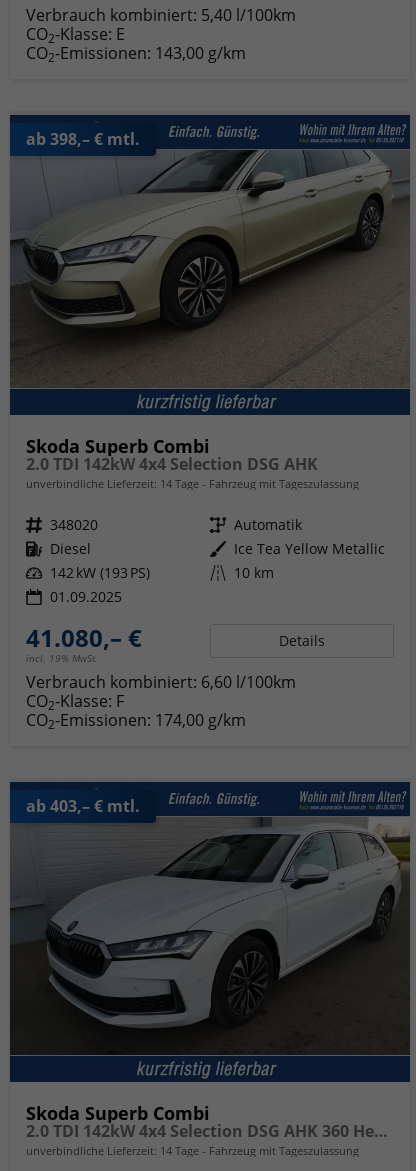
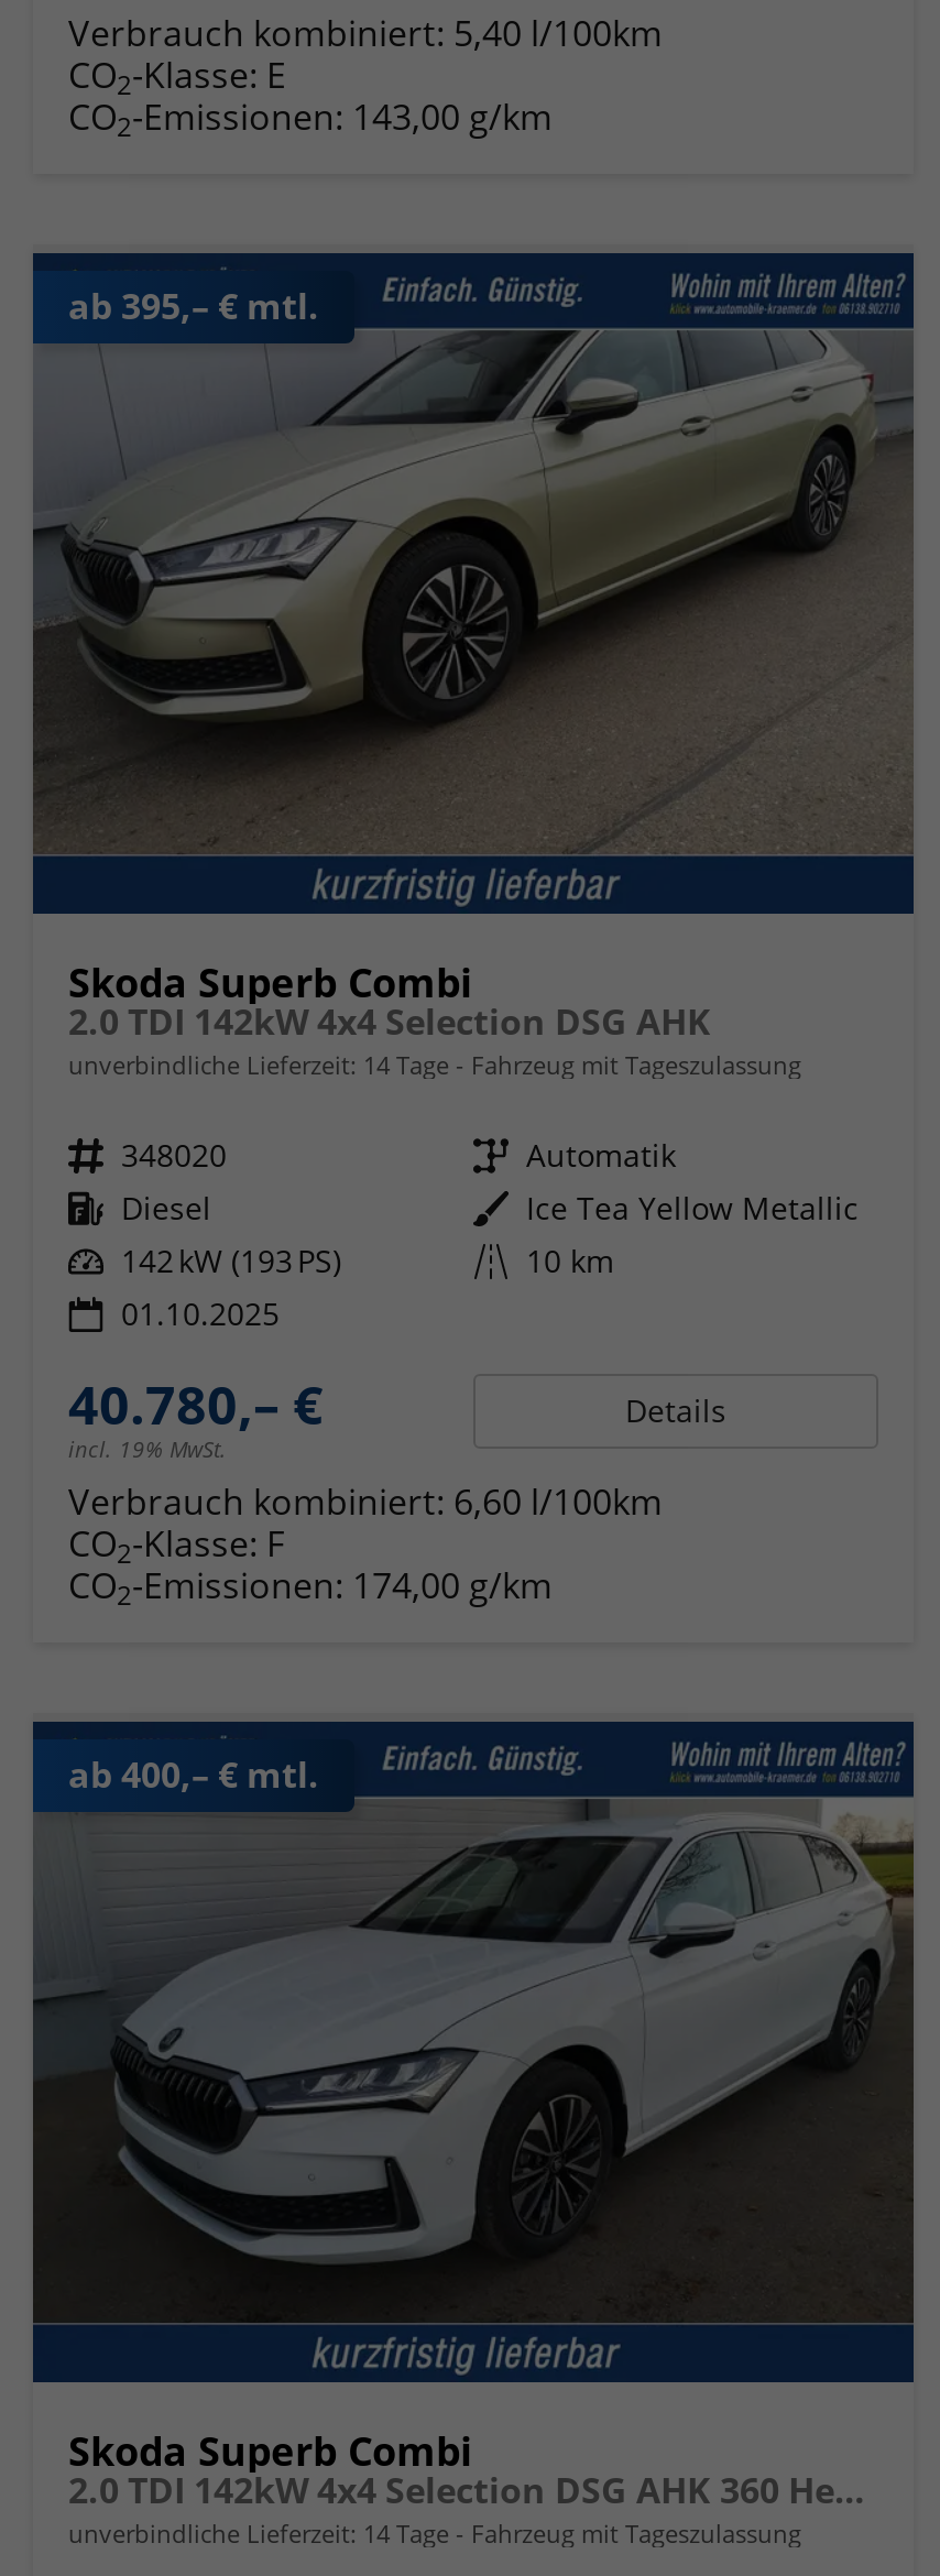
[26,128,140,150] ab 398,– € mtl. -> [68,282,319,331] ab 395,– € mtl.
[50,587,122,606] 01.09.2025 -> [121,1292,280,1334] 01.10.2025
[26,621,142,654] 41.080,– € -> [68,1367,324,1440] 40.780,– €
[26,795,140,817] ab 403,– € mtl. -> [68,1751,319,1799] ab 400,– € mtl.

